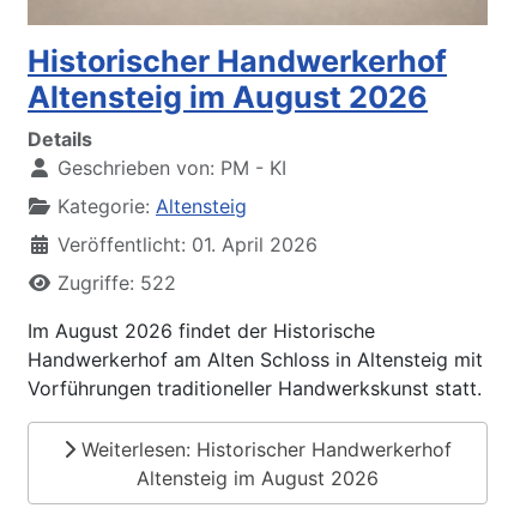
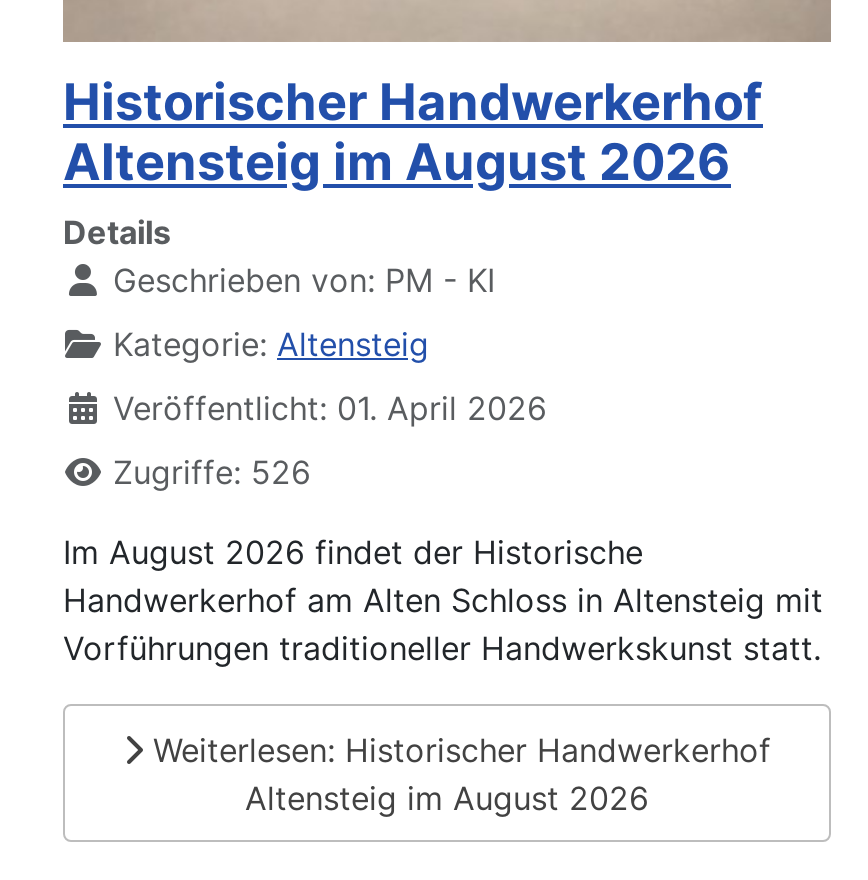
[58,271,176,295] Zugriffe: 522 -> [113,452,311,492] Zugriffe: 526

